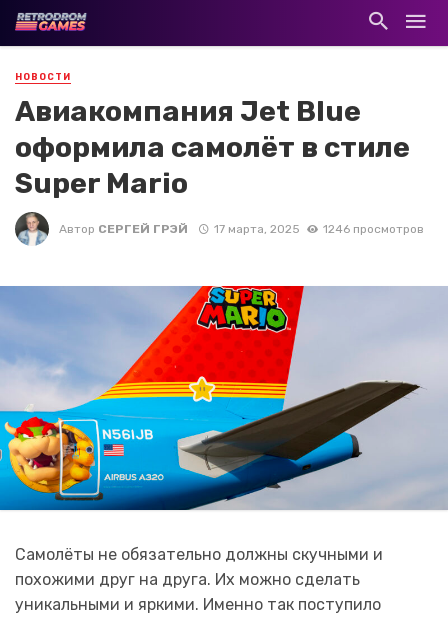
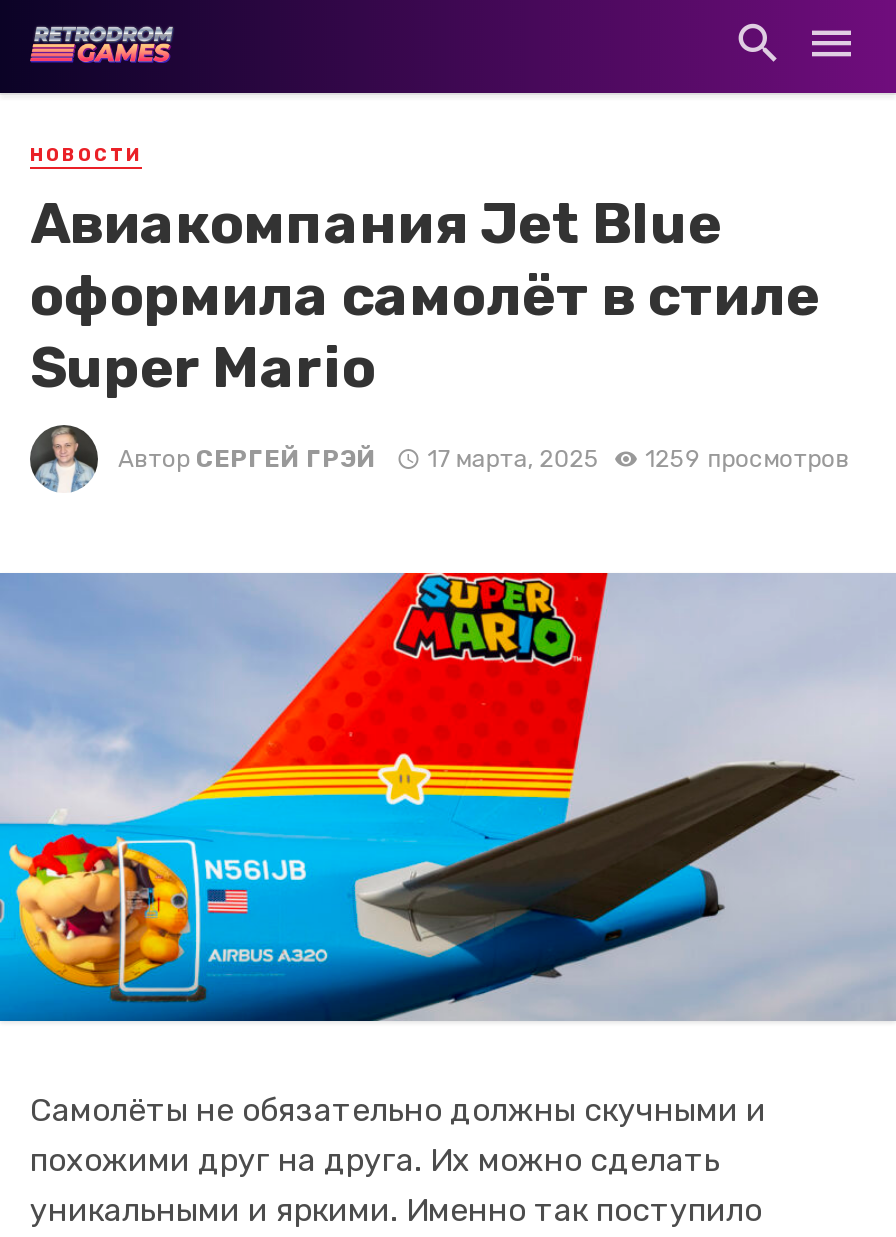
[59,222,424,236] Автор СЕРГЕЙ ГРЭЙ 17 марта, 2025 1246 просмотров -> [118,444,849,472] Автор СЕРГЕЙ ГРЭЙ 17 марта, 2025 1259 просмотров

